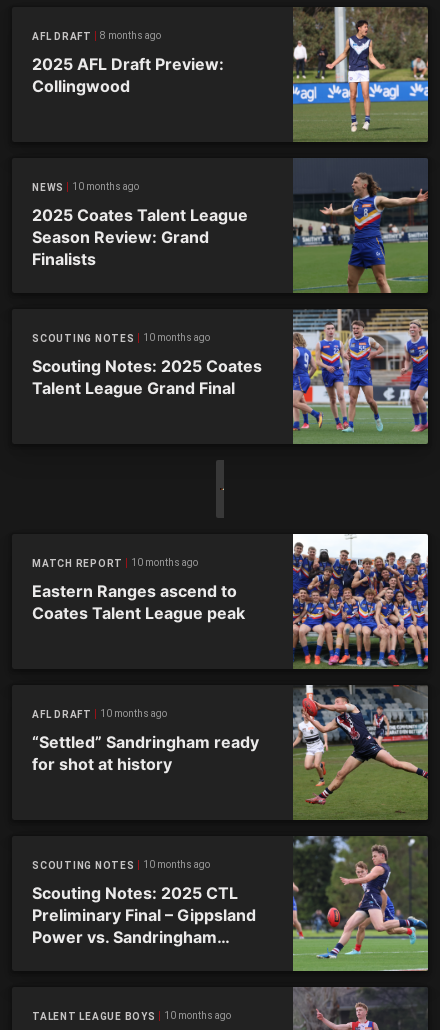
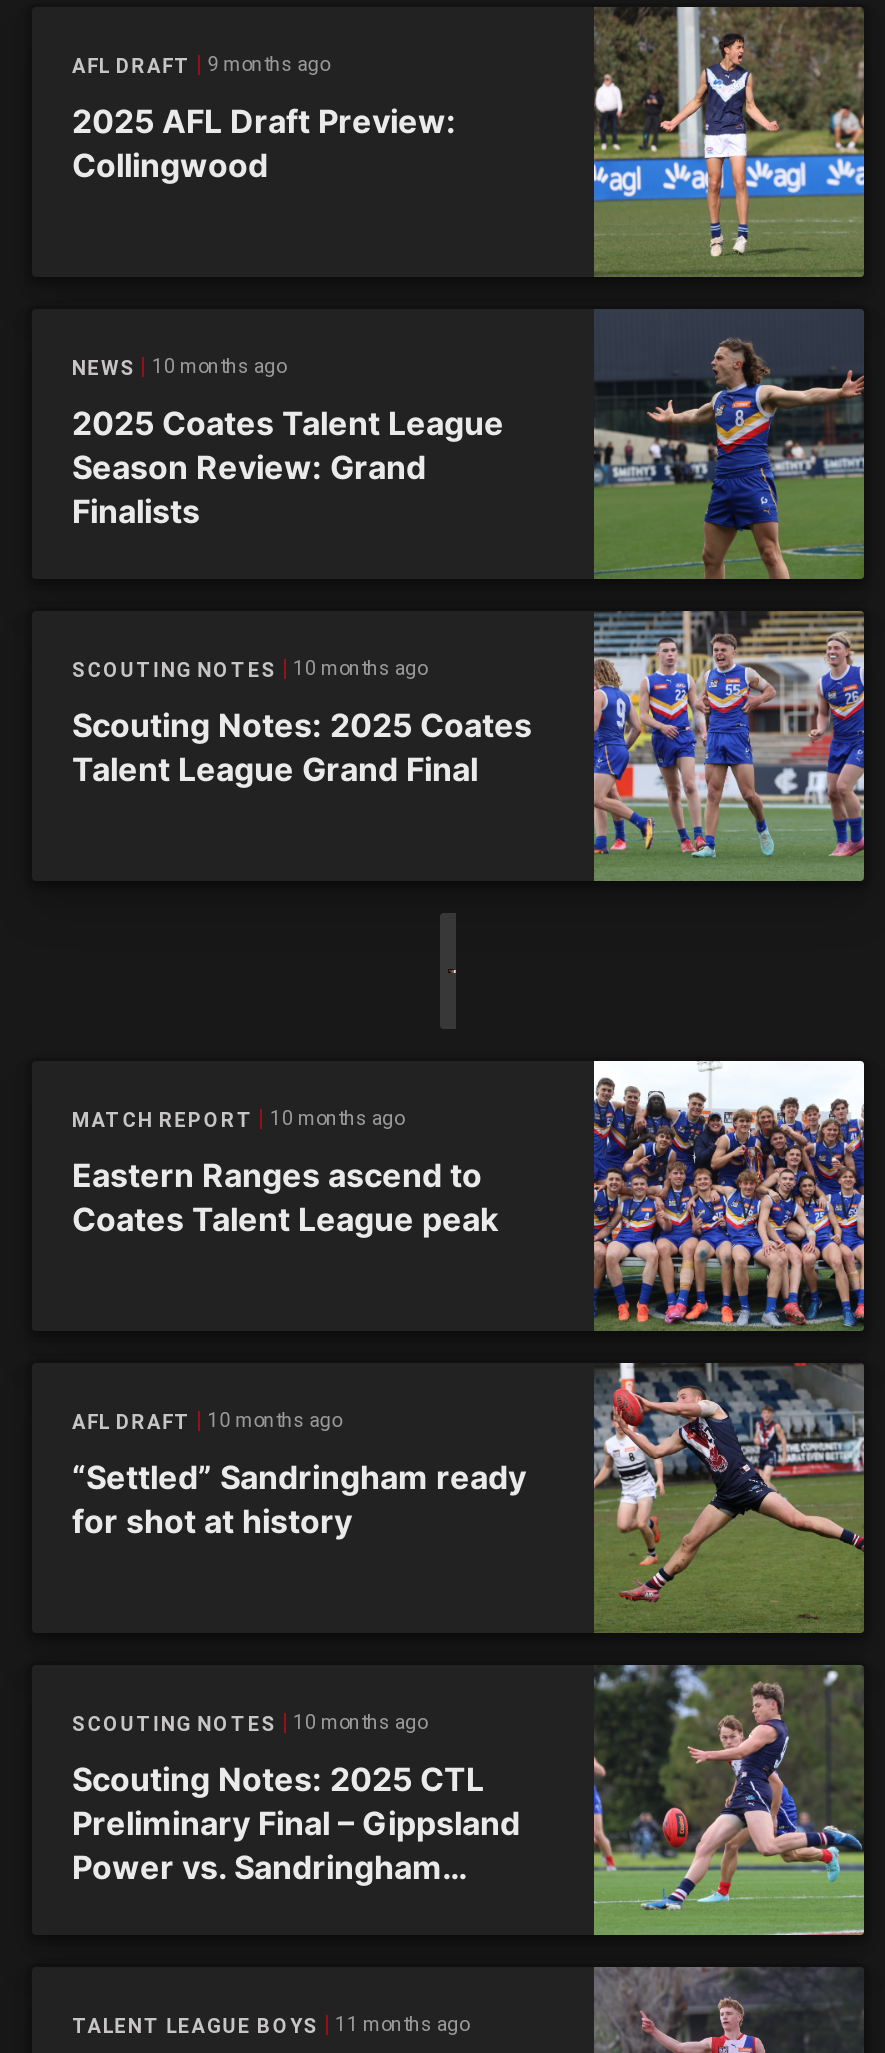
[32,30,161,41] AFL DRAFT 8 months ago -> [72,53,330,76] AFL DRAFT 9 months ago
[32,1010,230,1021] TALENT LEAGUE BOYS 10 months ago -> [72,2013,469,2036] TALENT LEAGUE BOYS 11 months ago

